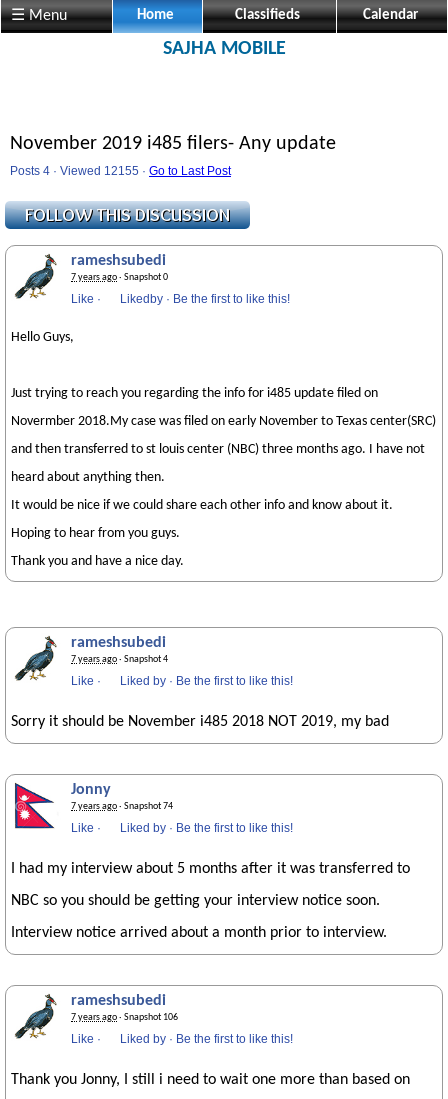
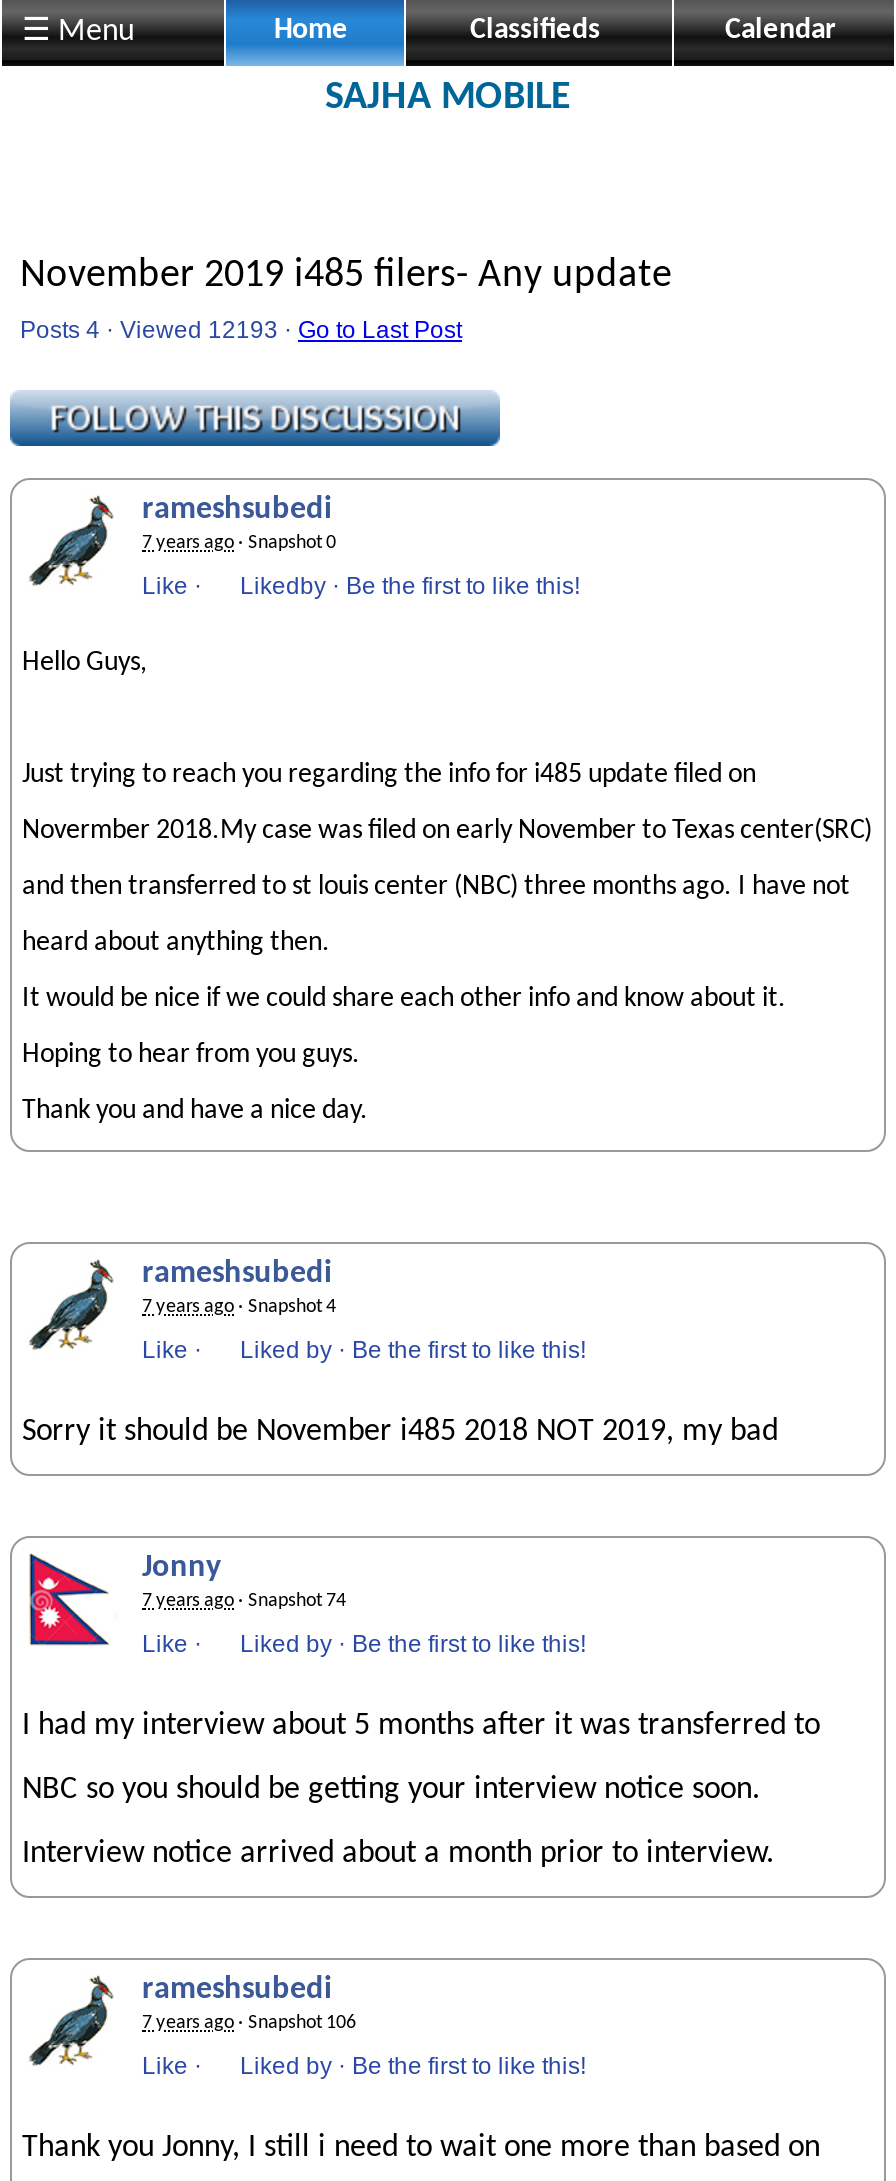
[10,164,231,178] Posts 4 · Viewed 12155 · Go to Last Post -> [20,316,462,344] Posts 4 · Viewed 12193 · Go to Last Post

